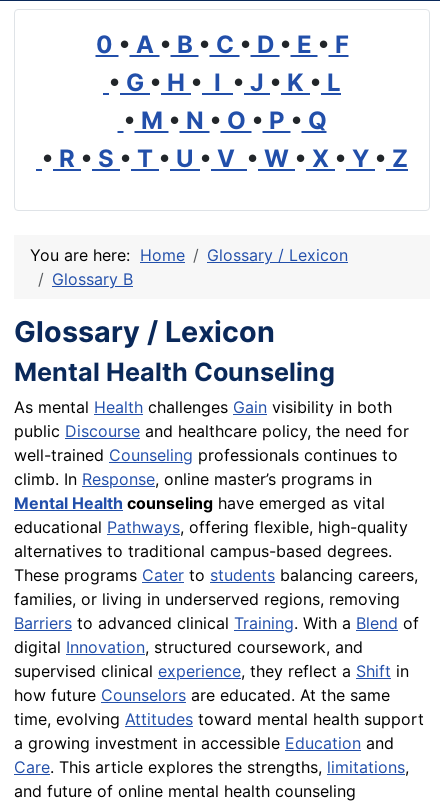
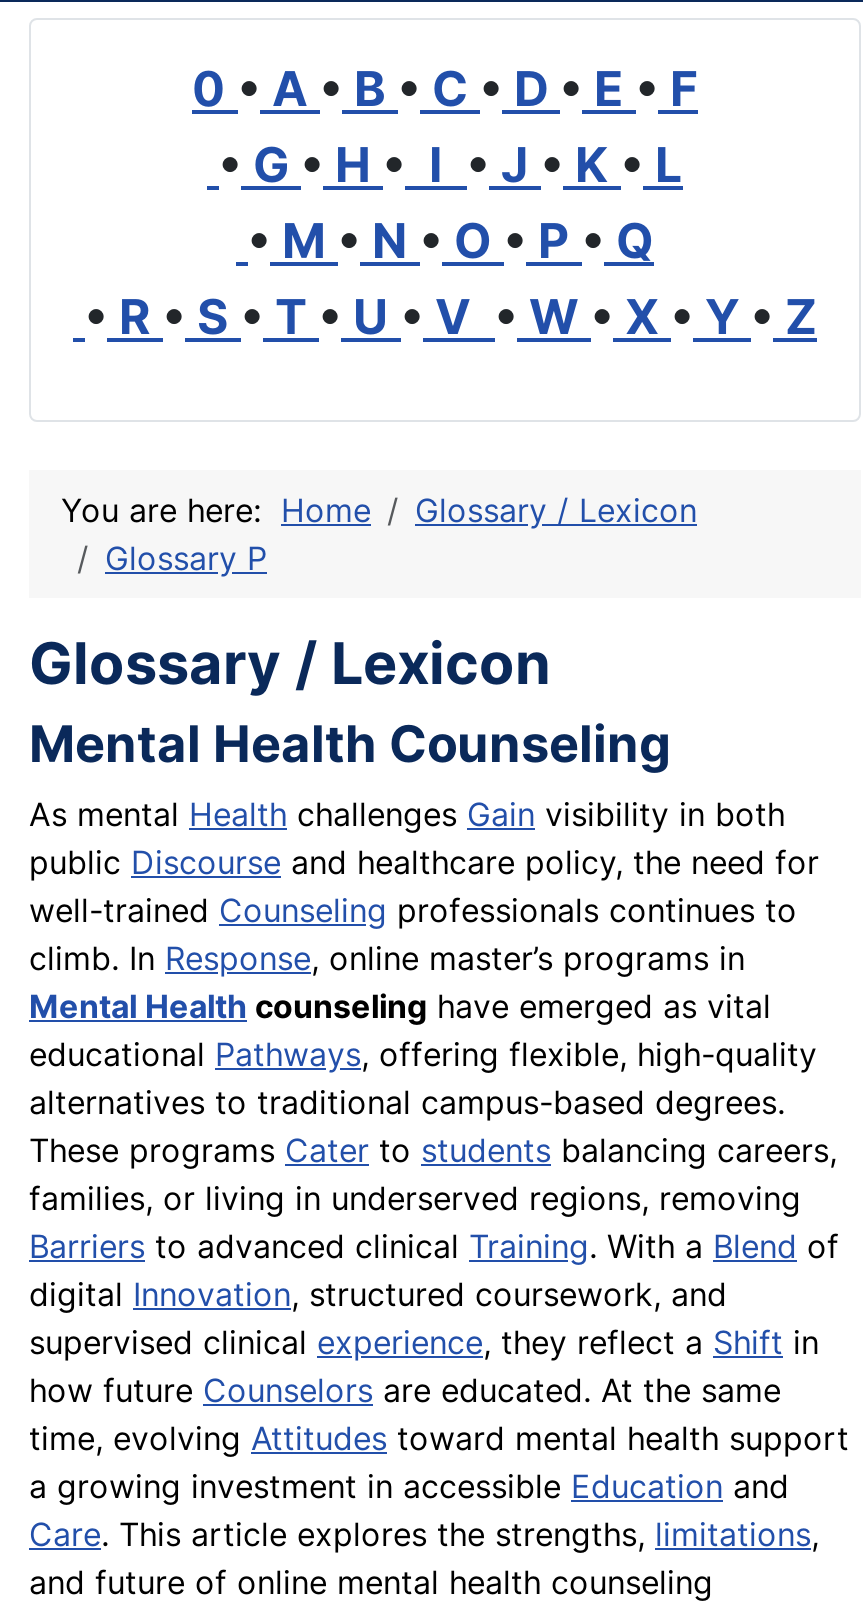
[52,269,133,289] Glossary B -> [105,538,267,578] Glossary P

